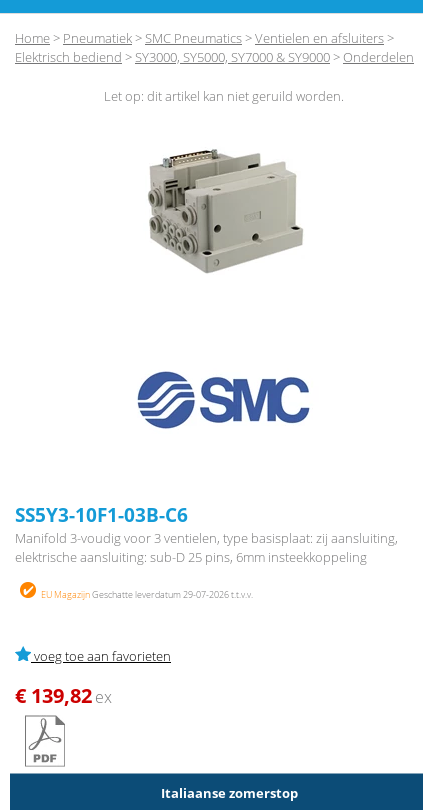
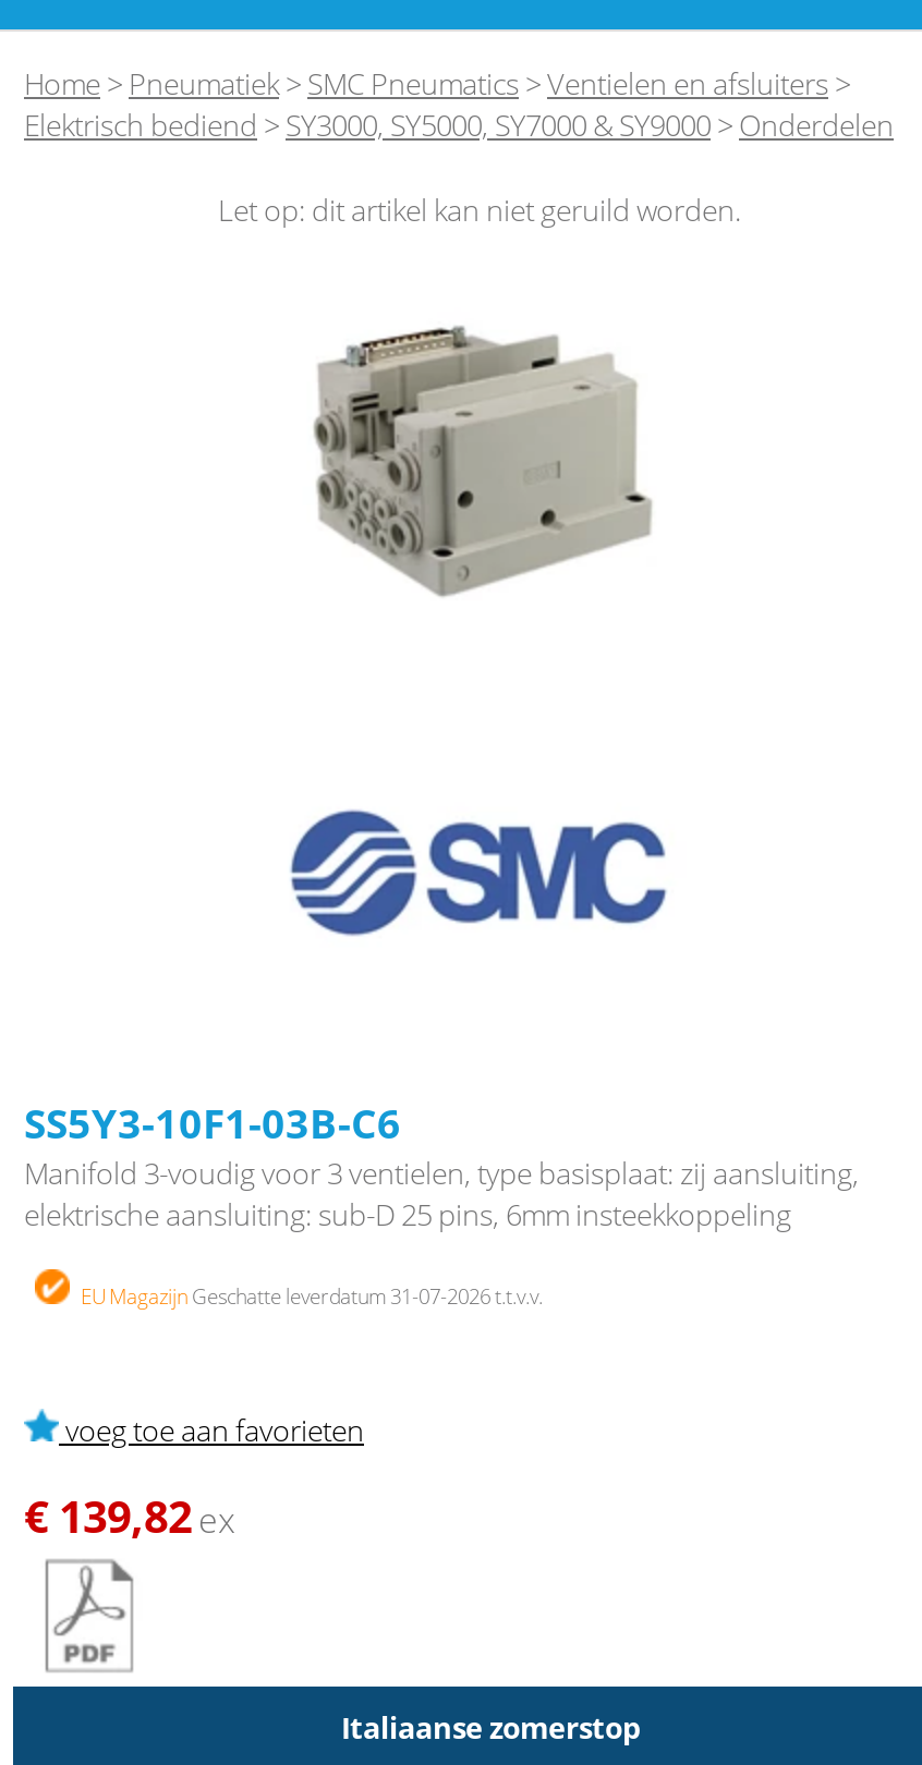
[41,588,253,601] EU Magazijn Geschatte leverdatum 29-07-2026 t.t.v.v. -> [81,1282,543,1311] EU Magazijn Geschatte leverdatum 31-07-2026 t.t.v.v.

